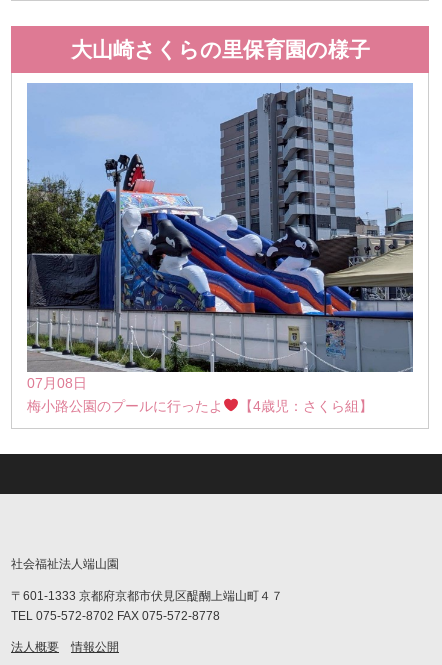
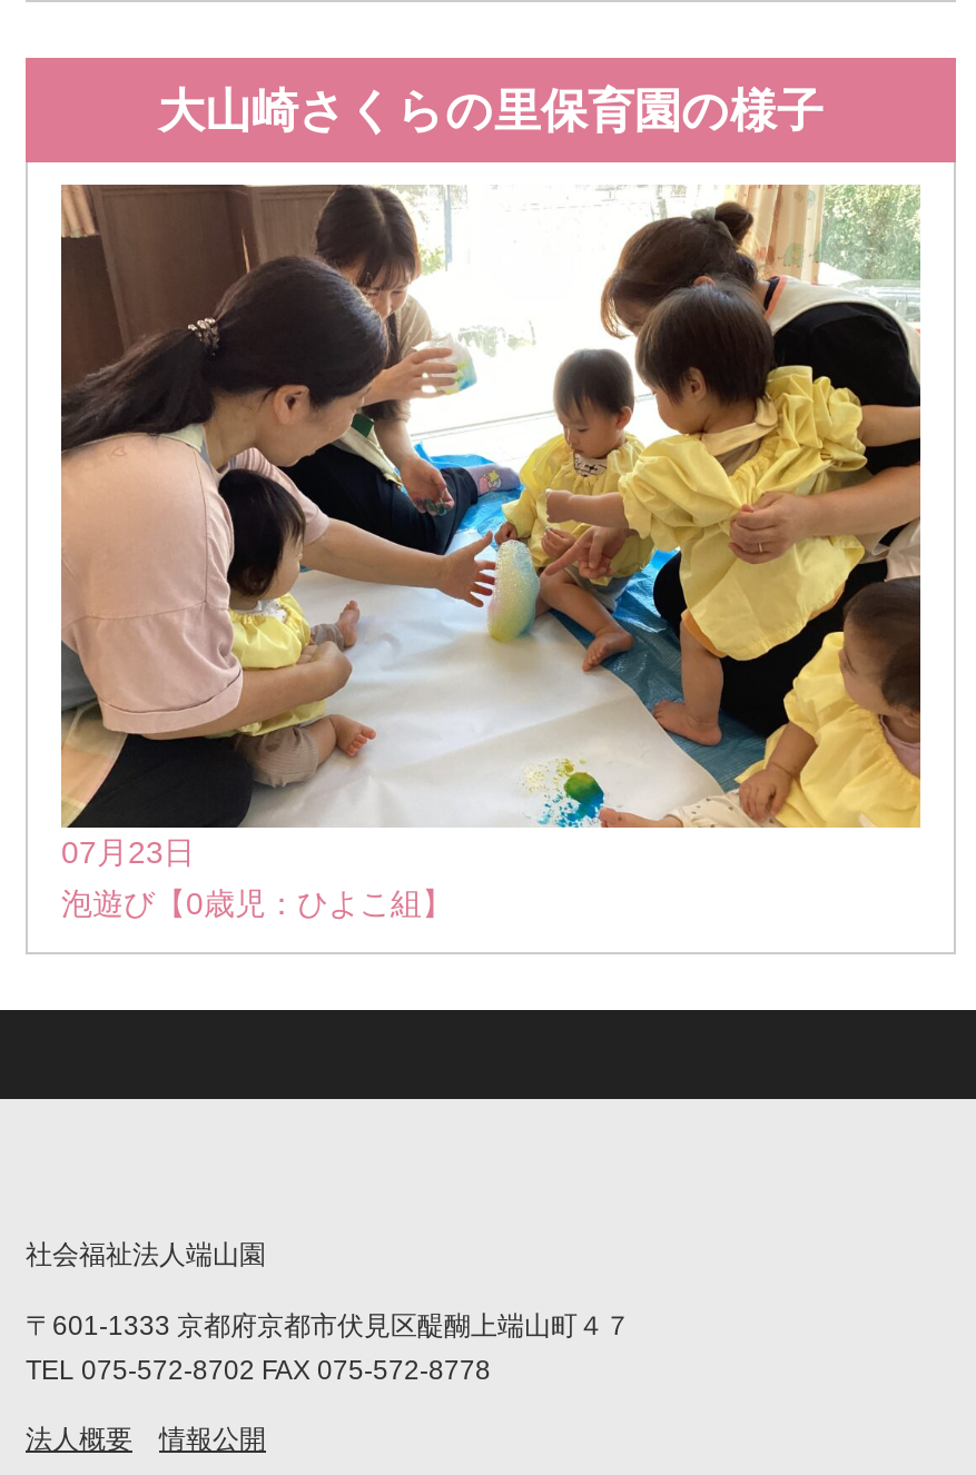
[26,82,414,414] [image] | 07月08日 | 梅小路公園のプールに行ったよ | 【4歳児：さくら組】 -> [59,182,923,921] [image] | 07月23日 | 泡遊び【0歳児：ひよこ組】

